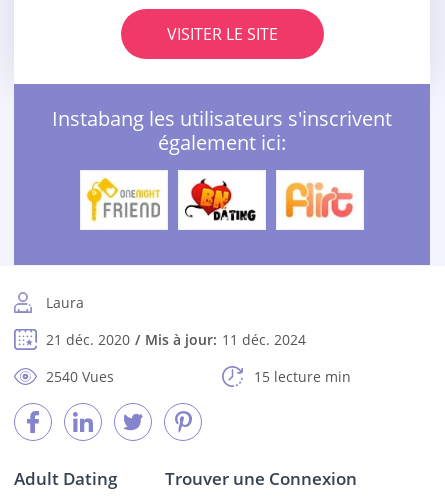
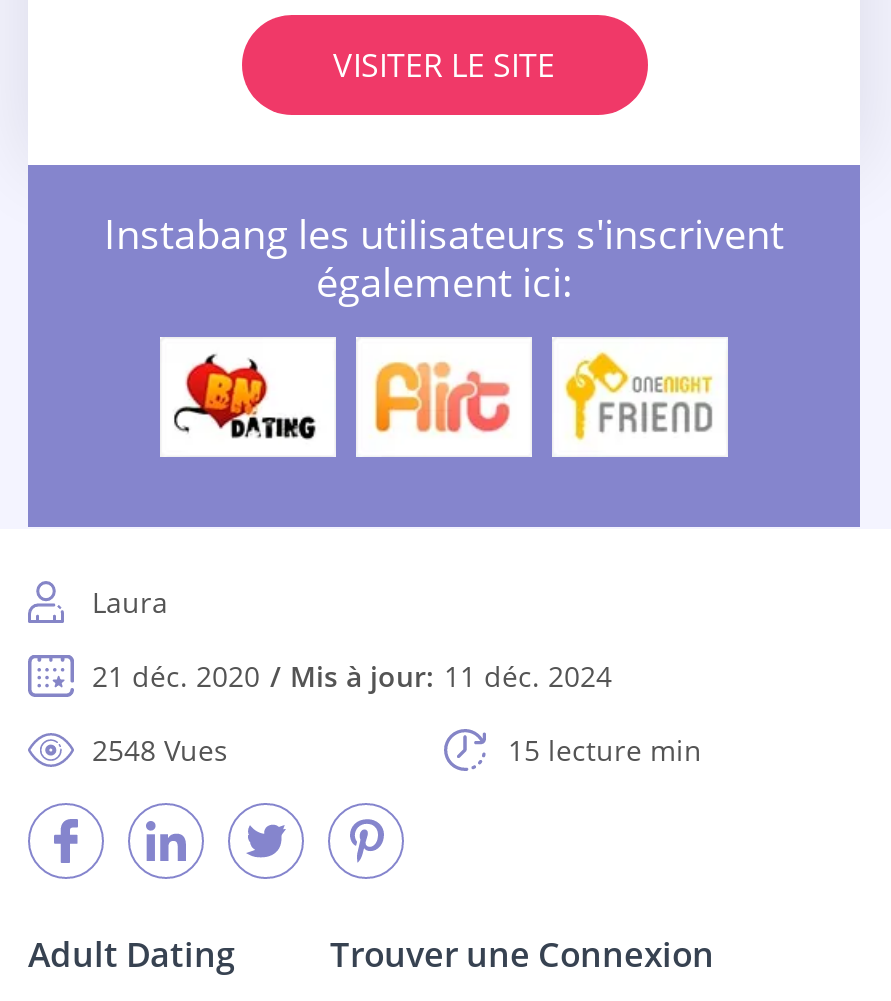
[85,177,161,223] [image] -> [172,353,320,441] [image]
[184,178,257,222] [image] -> [370,355,512,439] [image]
[283,178,356,221] [image] -> [564,351,714,443] [image]
[46,367,114,386] 2540 Vues -> [92,731,228,769] 2548 Vues

